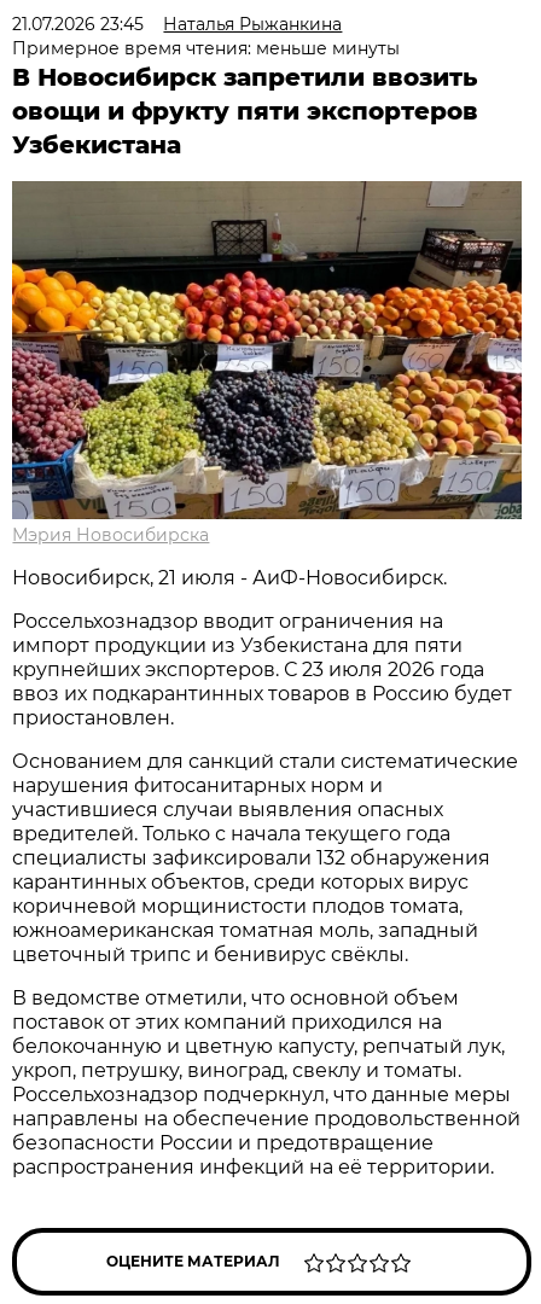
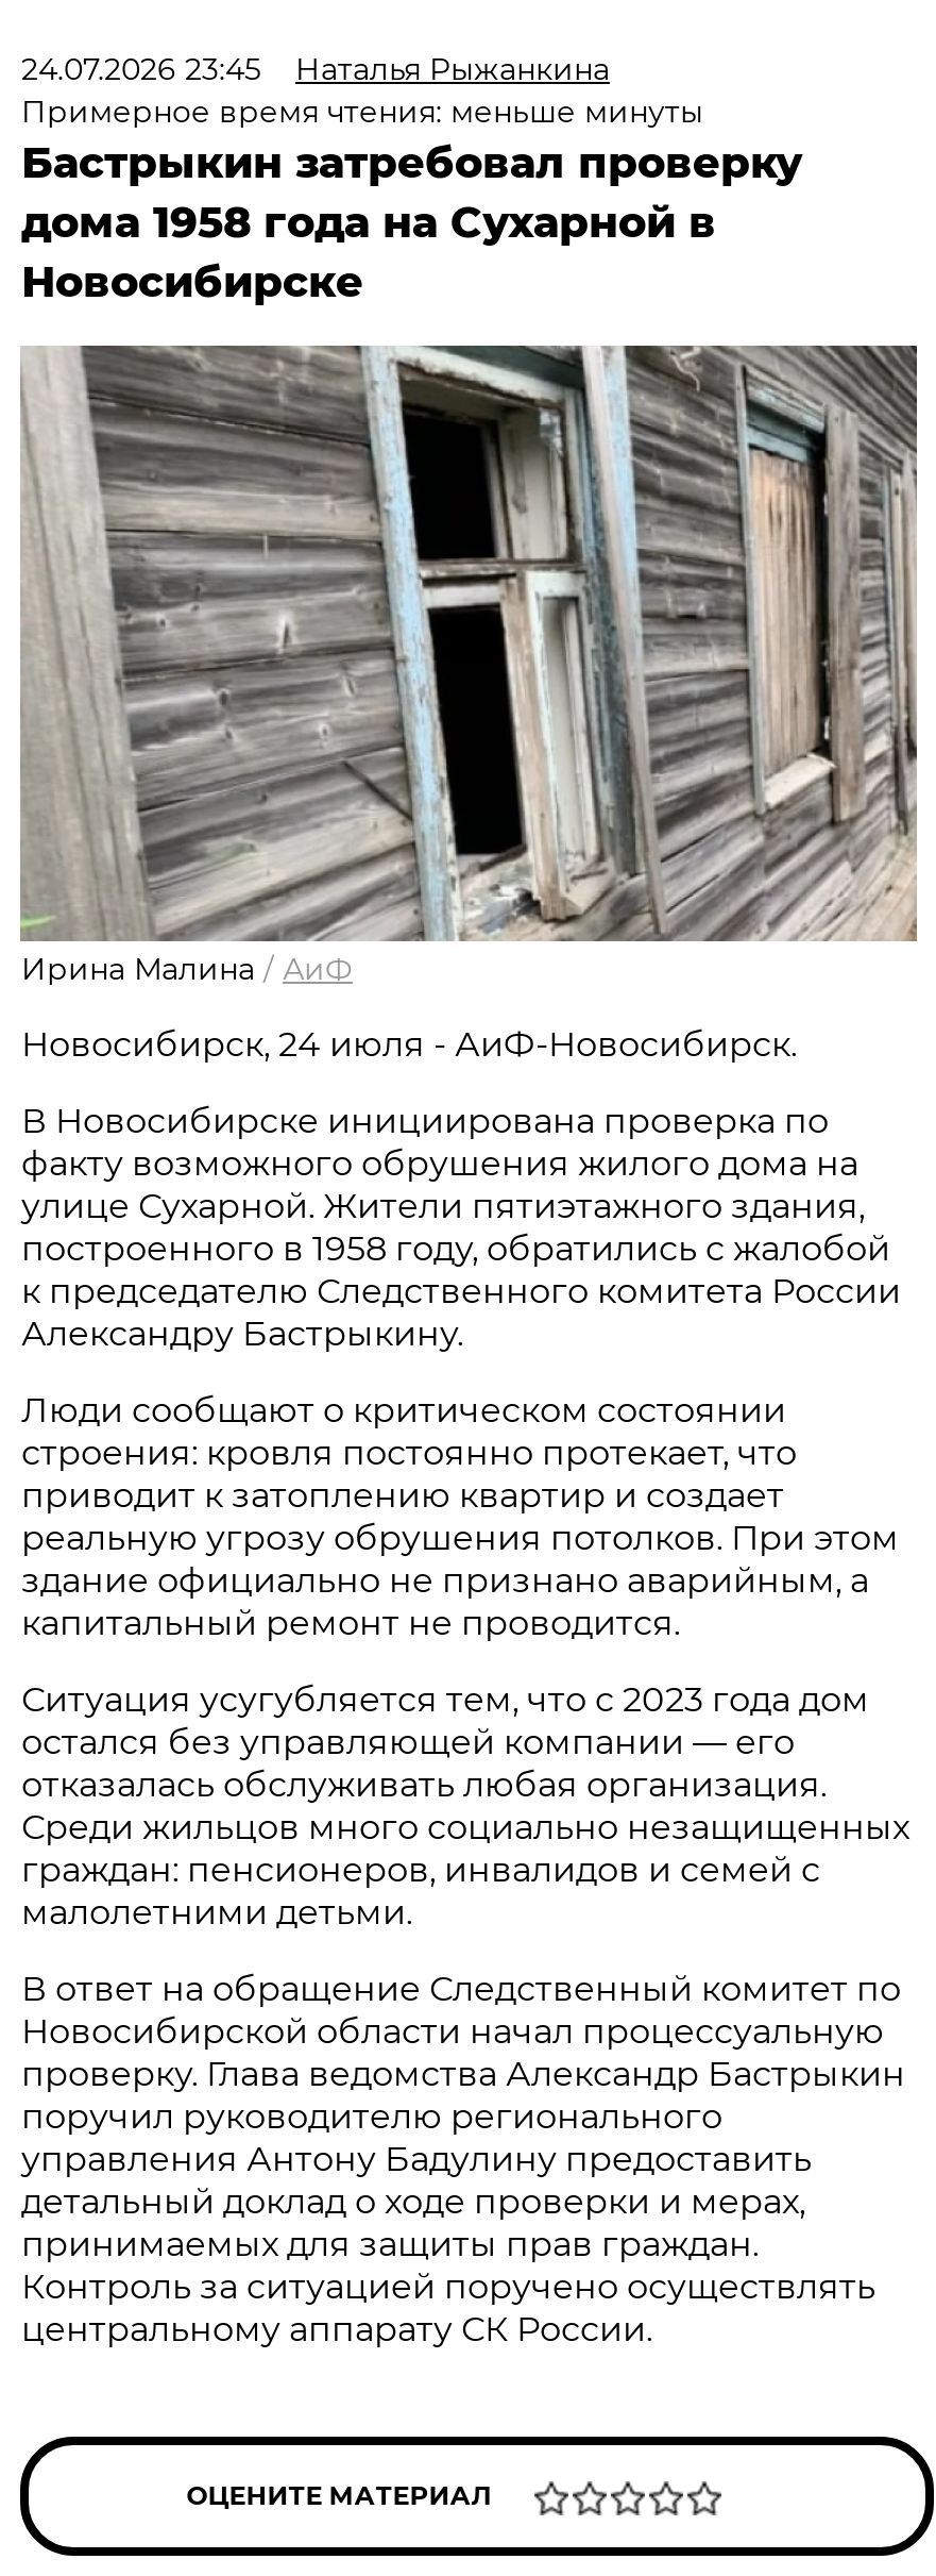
[13,13,342,35] 21.07.2026 23:45 Наталья Рыжанкина -> [21,50,610,88] 24.07.2026 23:45 Наталья Рыжанкина
[13,63,479,159] В Новосибирск запретили ввозить | овощи и фрукту пяти экспортеров | Узбекистана -> [21,137,803,308] Бастрыкин затребовал проверку | дома 1958 года на Сухарной в | Новосибирске
[11,180,523,1179] [image] | Мэрия Новосибирска | Новосибирск, 21 июля - АиФ-Новосибирск. | Россельхознадзор вводит ограничения на | импорт продукции из Узбекистана для пяти | крупнейших экспортеров. С 23 июля 2026 года | ввоз их подкарантинных товаров в Россию будет | приостановлен. | Основанием для санкций стали систематические | нарушения фитосанитарных норм и | участившиеся случаи выявления опасных | вредителей. Только с начала текущего года | специалисты зафиксировали 132 обнаружения | карантинных объектов, среди которых вирус | коричневой морщинистости плодов томата, | южноамериканская томатная моль, западный | цветочный трипс и бенивирус свёклы. | В ведомстве отметили, что основной объем | поставок от этих компаний приходился на | белокочанную и цветную капусту, репчатый лук, | укроп, петрушку, виноград, свеклу и томаты. | Россельхознадзор подчеркнул, что данные меры | направлены на обеспечение продовольственной | безопасности России и предотвращение | распространения инфекций на её территории. -> [20,346,917,2350] [image] | Ирина Малина / АиФ | Новосибирск, 24 июля - АиФ-Новосибирск. | В Новосибирске инициирована проверка по | факту возможного обрушения жилого дома на | улице Сухарной. Жители пятиэтажного здания, | построенного в 1958 году, обратились с жалобой | к председателю Следственного комитета России | Александру Бастрыкину. | Люди сообщают о критическом состоянии | строения: кровля постоянно протекает, что | приводит к затоплению квартир и создает | реальную угрозу обрушения потолков. При этом | здание официально не признано аварийным, а | капитальный ремонт не проводится. | Ситуация усугубляется тем, что с 2023 года дом | остался без управляющей компании — его | отказалась обслуживать любая организация. | Среди жильцов много социально незащищенных | граждан: пенсионеров, инвалидов и семей с | малолетними детьми. | В ответ на обращение Следственный комитет по | Новосибирской области начал процессуальную | проверку. Глава ведомства Александр Бастрыкин | поручил руководителю регионального | управления Антону Бадулину предоставить | детальный доклад о ходе проверки и мерах, | принимаемых для защиты прав граждан. | Контроль за ситуацией поручено осуществлять | центральному аппарату СК России.

